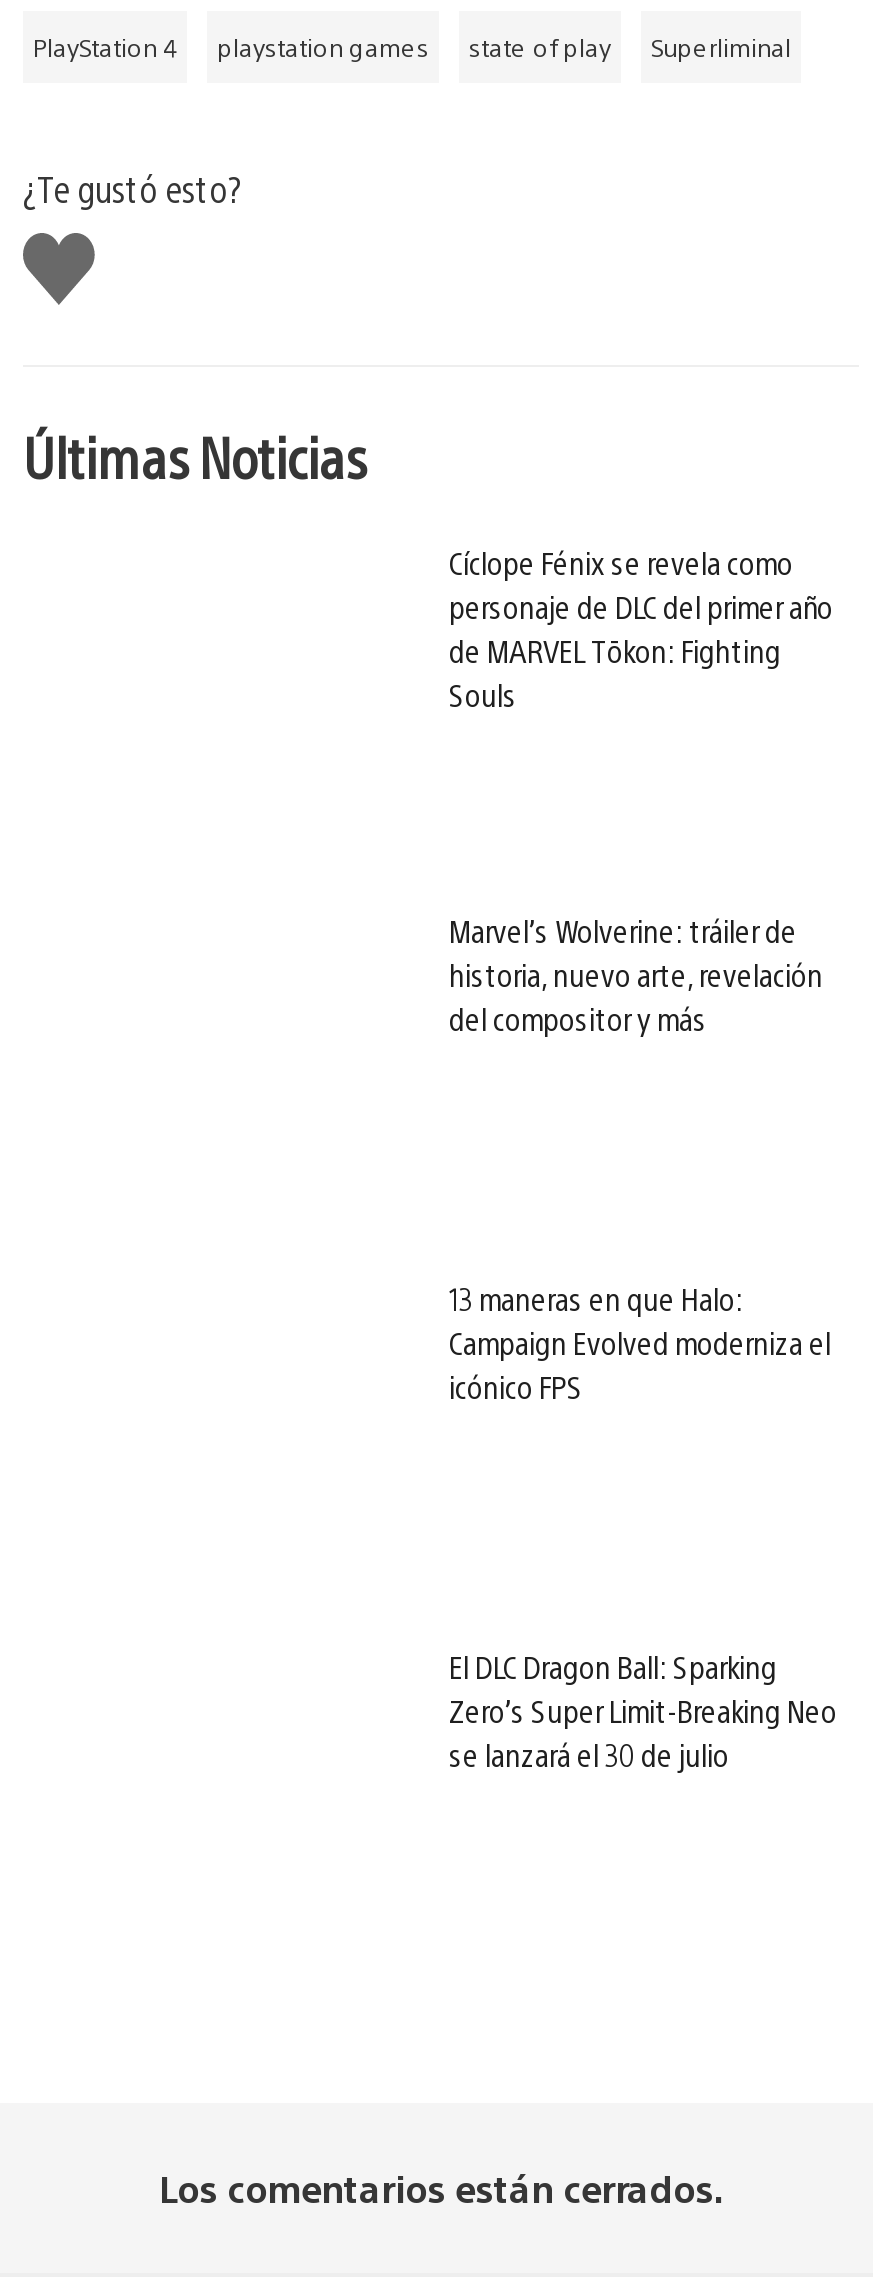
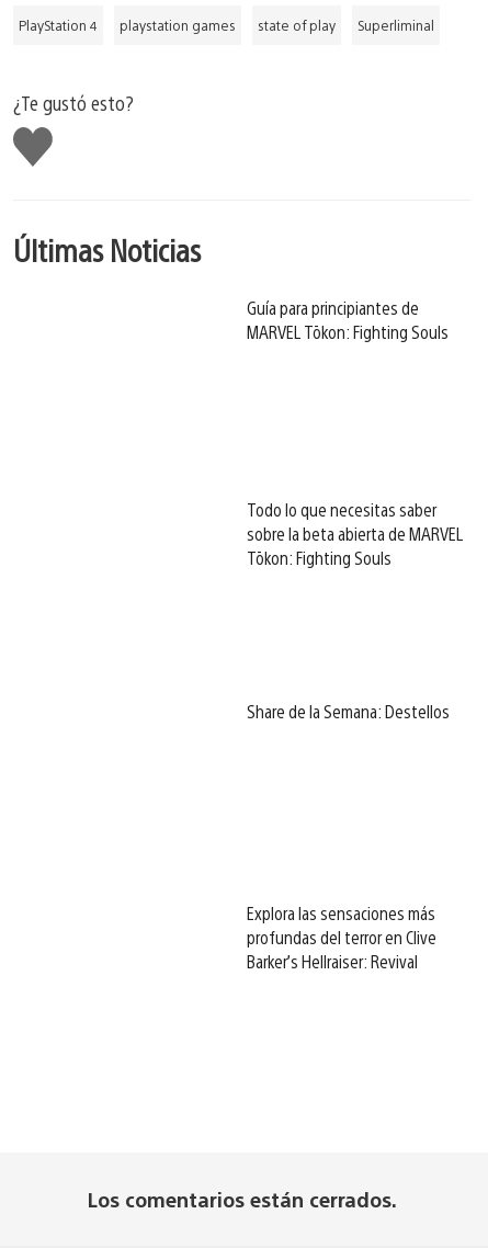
[449,541,833,715] Cíclope Fénix se revela como | personaje de DLC del primer año | de MARVEL Tōkon: Fighting | Souls -> [247,296,449,343] Guía para principiantes de | MARVEL Tōkon: Fighting Souls
[449,909,823,1039] Marvel’s Wolverine: tráiler de | historia, nuevo arte, revelación | del compositor y más -> [247,498,463,569] Todo lo que necesitas saber | sobre la beta abierta de MARVEL | Tōkon: Fighting Souls
[449,1277,831,1407] 13 maneras en que Halo: | Campaign Evolved moderniza el | icónico FPS -> [247,699,450,722] Share de la Semana: Destellos
[449,1645,837,1775] El DLC Dragon Ball: Sparking | Zero’s Super Limit-Breaking Neo | se lanzará el 30 de julio -> [247,901,436,973] Explora las sensaciones más | profundas del terror en Clive | Barker’s Hellraiser: Revival

